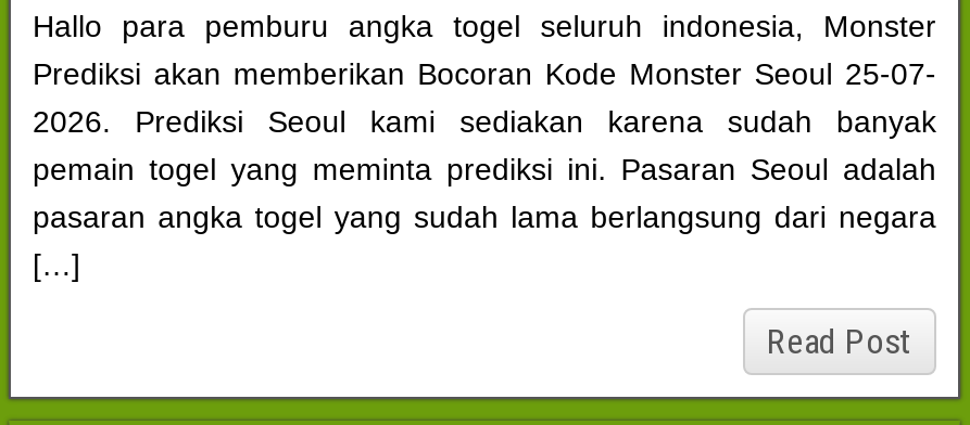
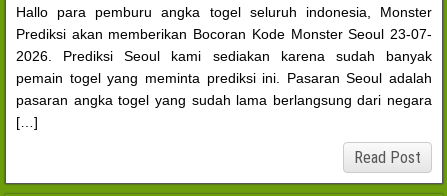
[33,57,936,92] Prediksi akan memberikan Bocoran Kode Monster Seoul 25-07- -> [16,26,432,42] Prediksi akan memberikan Bocoran Kode Monster Seoul 23-07-

